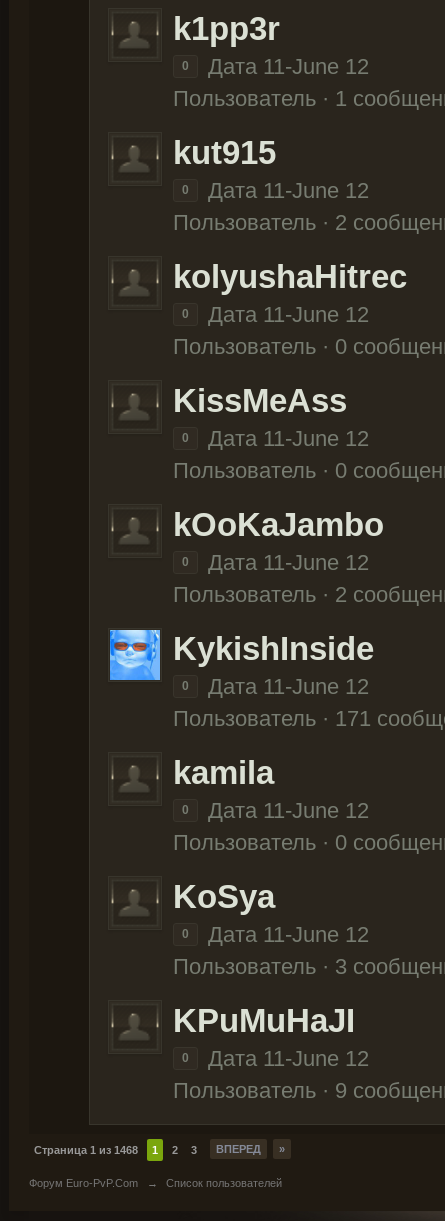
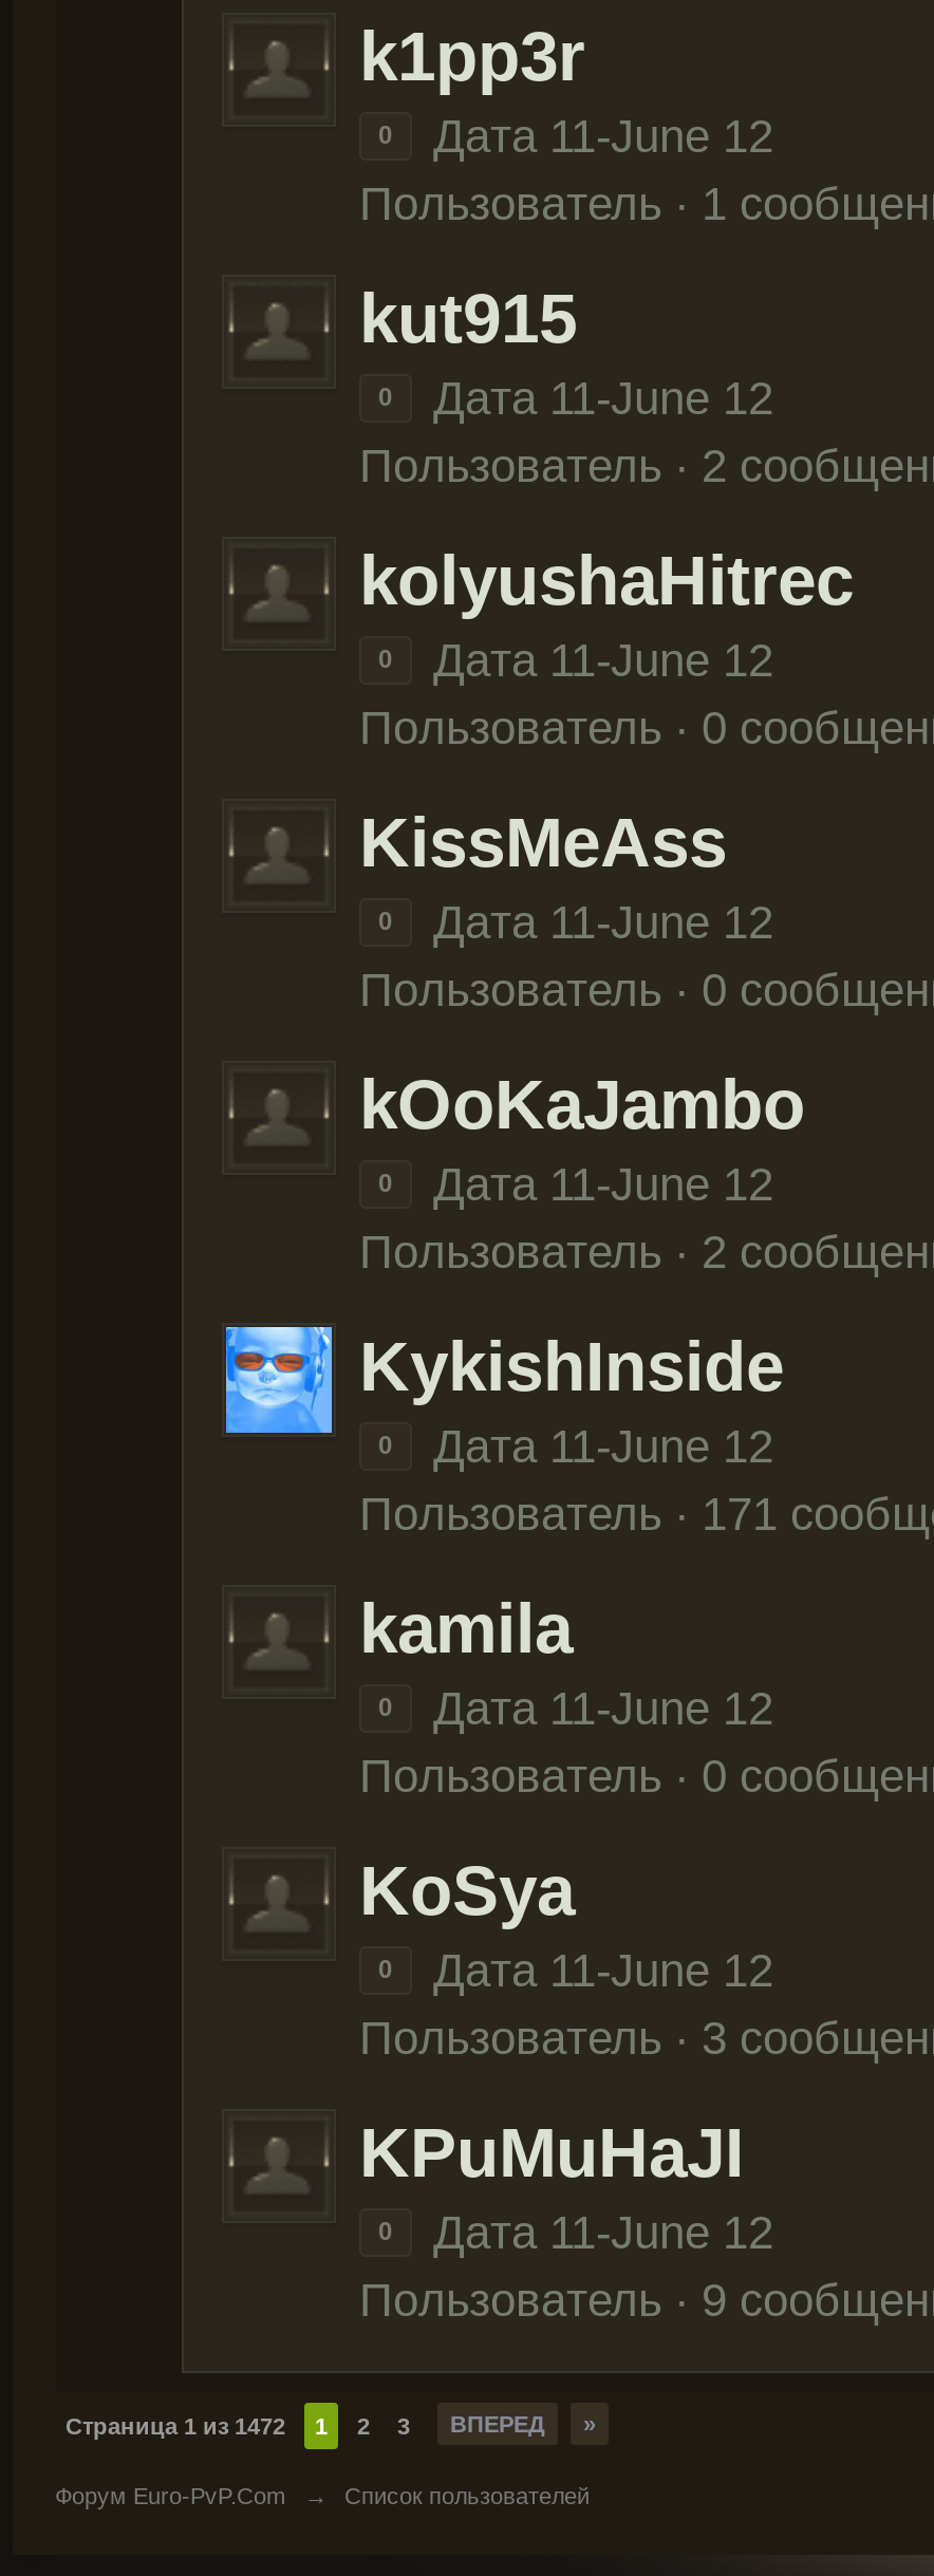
[34,1144,138,1156] Страница 1 из 1468 -> [66,2413,285,2439] Страница 1 из 1472

